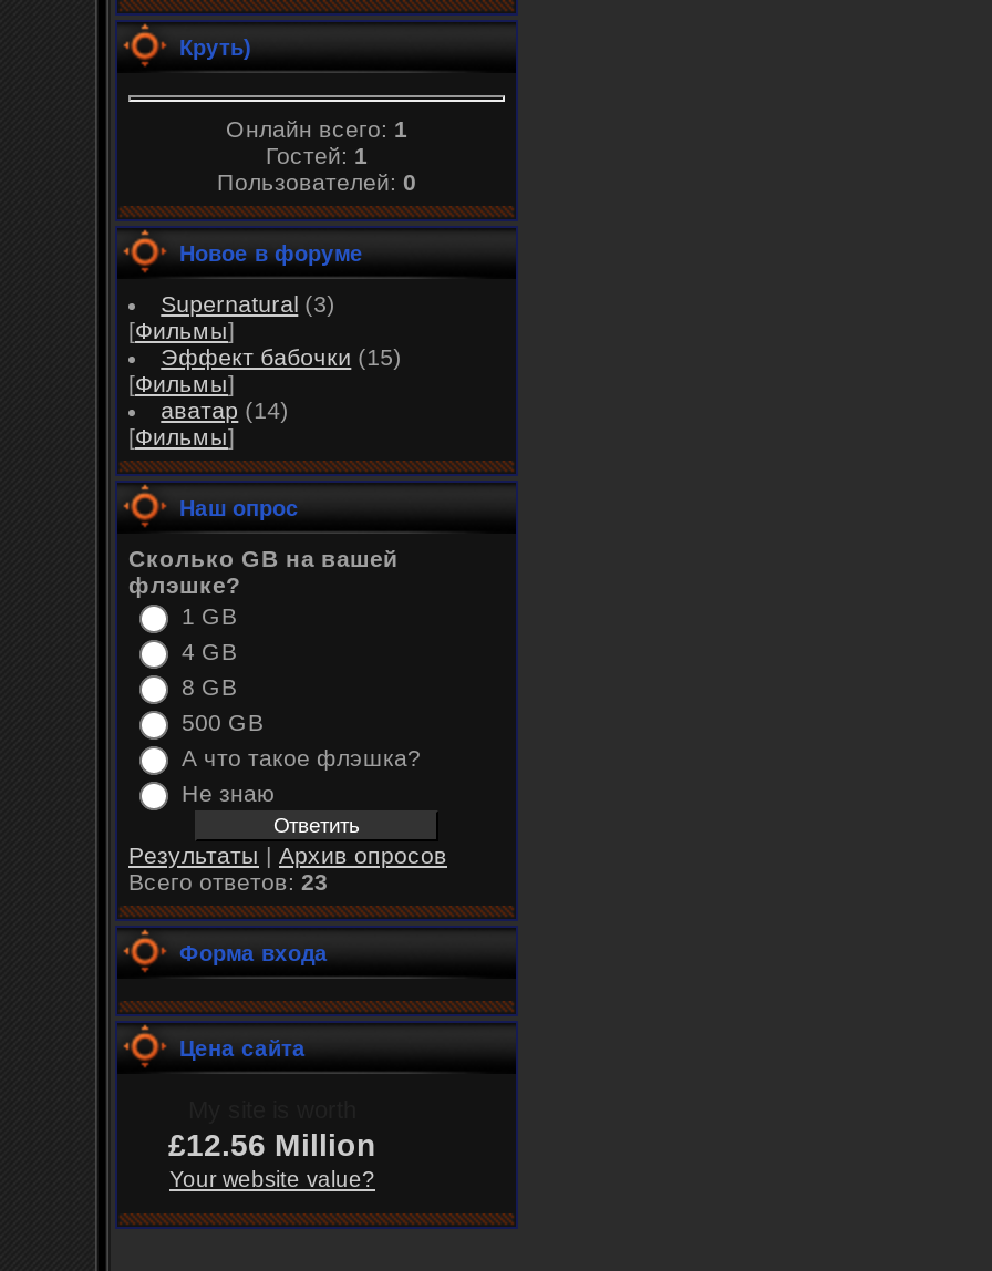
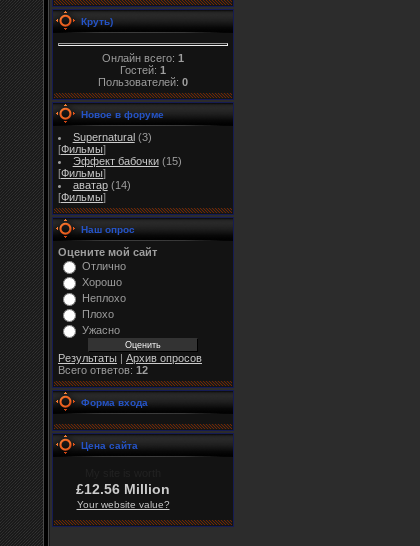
[128,545,421,806] Сколько GB на вашей | флэшке? | 1 GB | 4 GB | 8 GB | 500 GB | А что такое флэшка? | Не знаю -> [58,246,157,336] Оцените мой сайт | Отлично | Хорошо | Неплохо | Плохо | Ужасно
[128,868,328,895] Всего ответов:23 -> [58,364,148,376] Всего ответов:12

